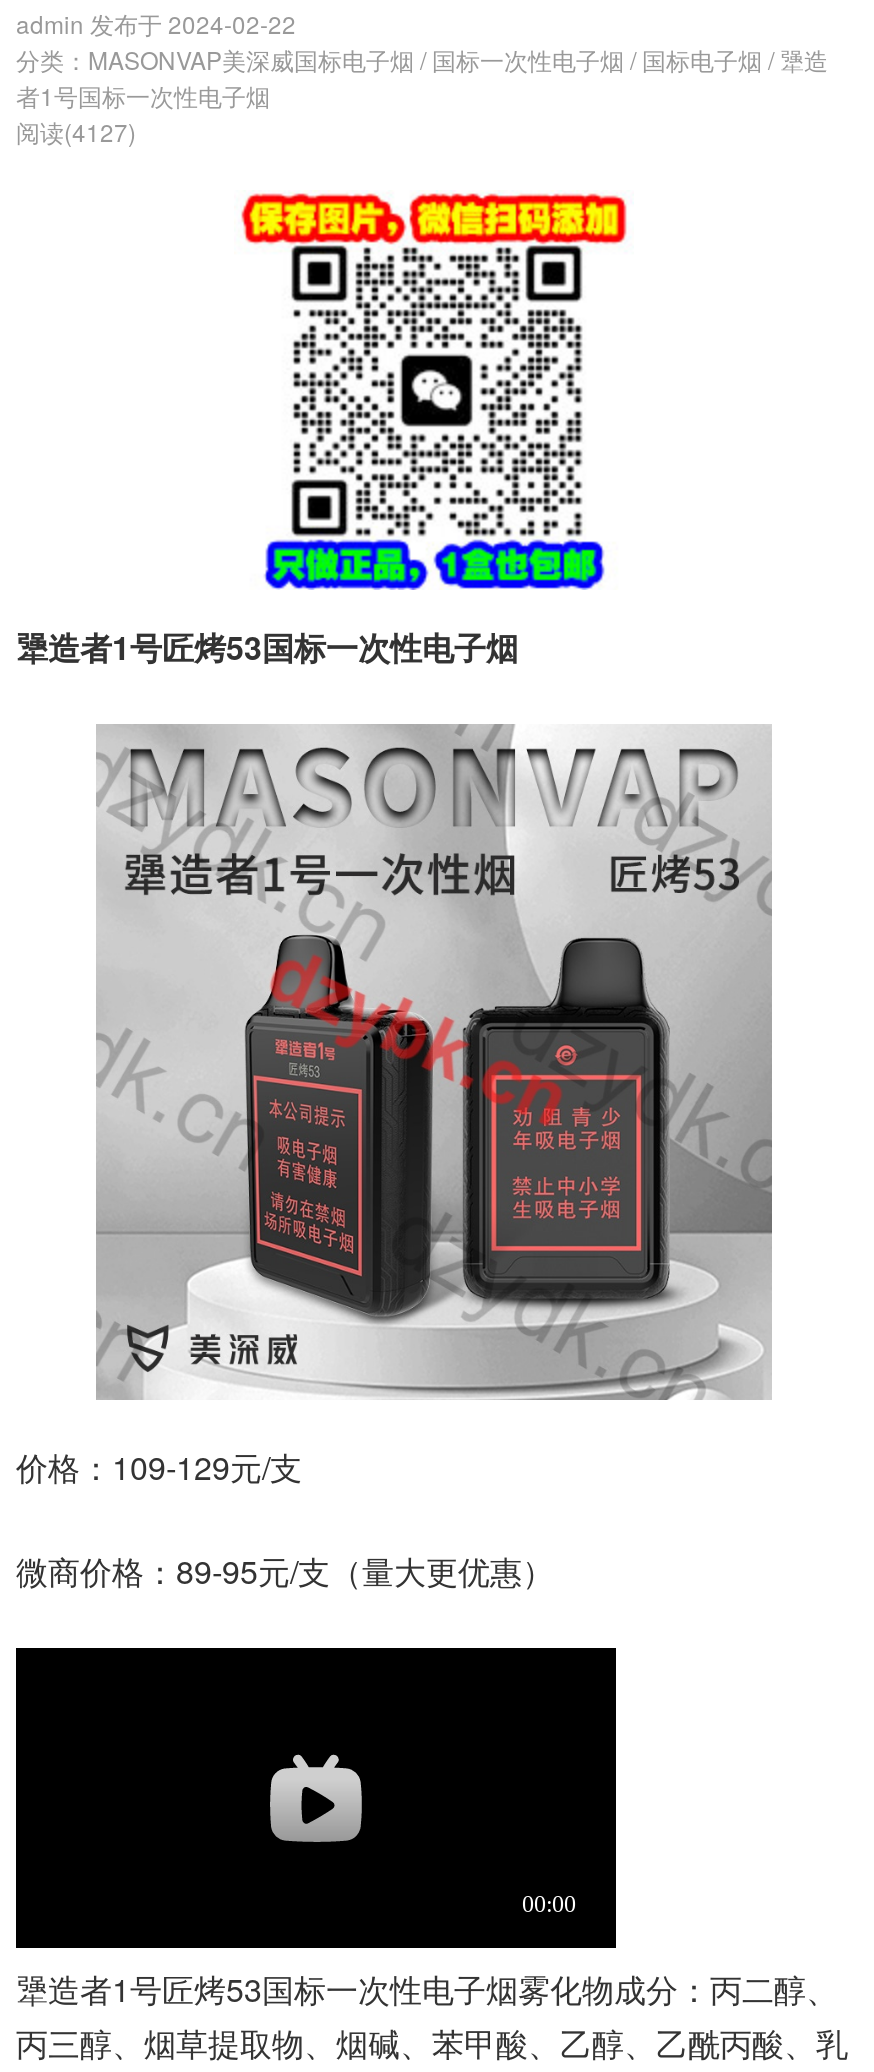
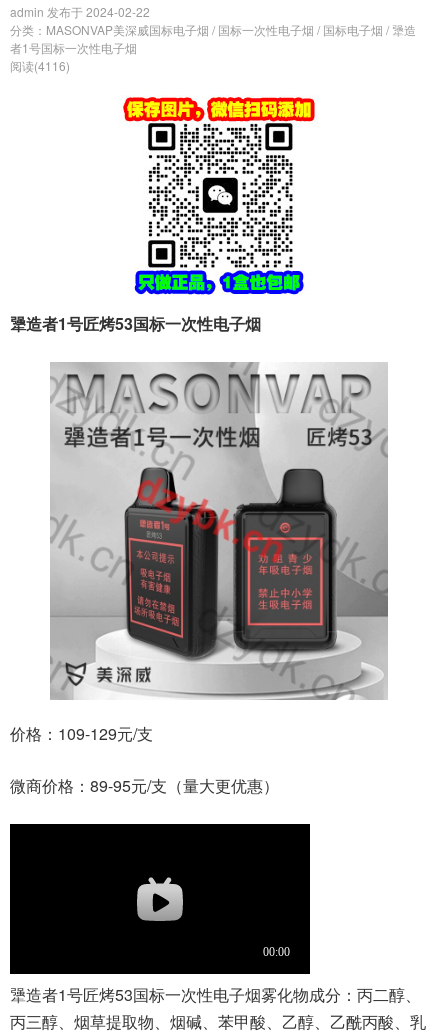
[16,114,136,148] 阅读(4127) -> [10,57,70,74] 阅读(4116)

